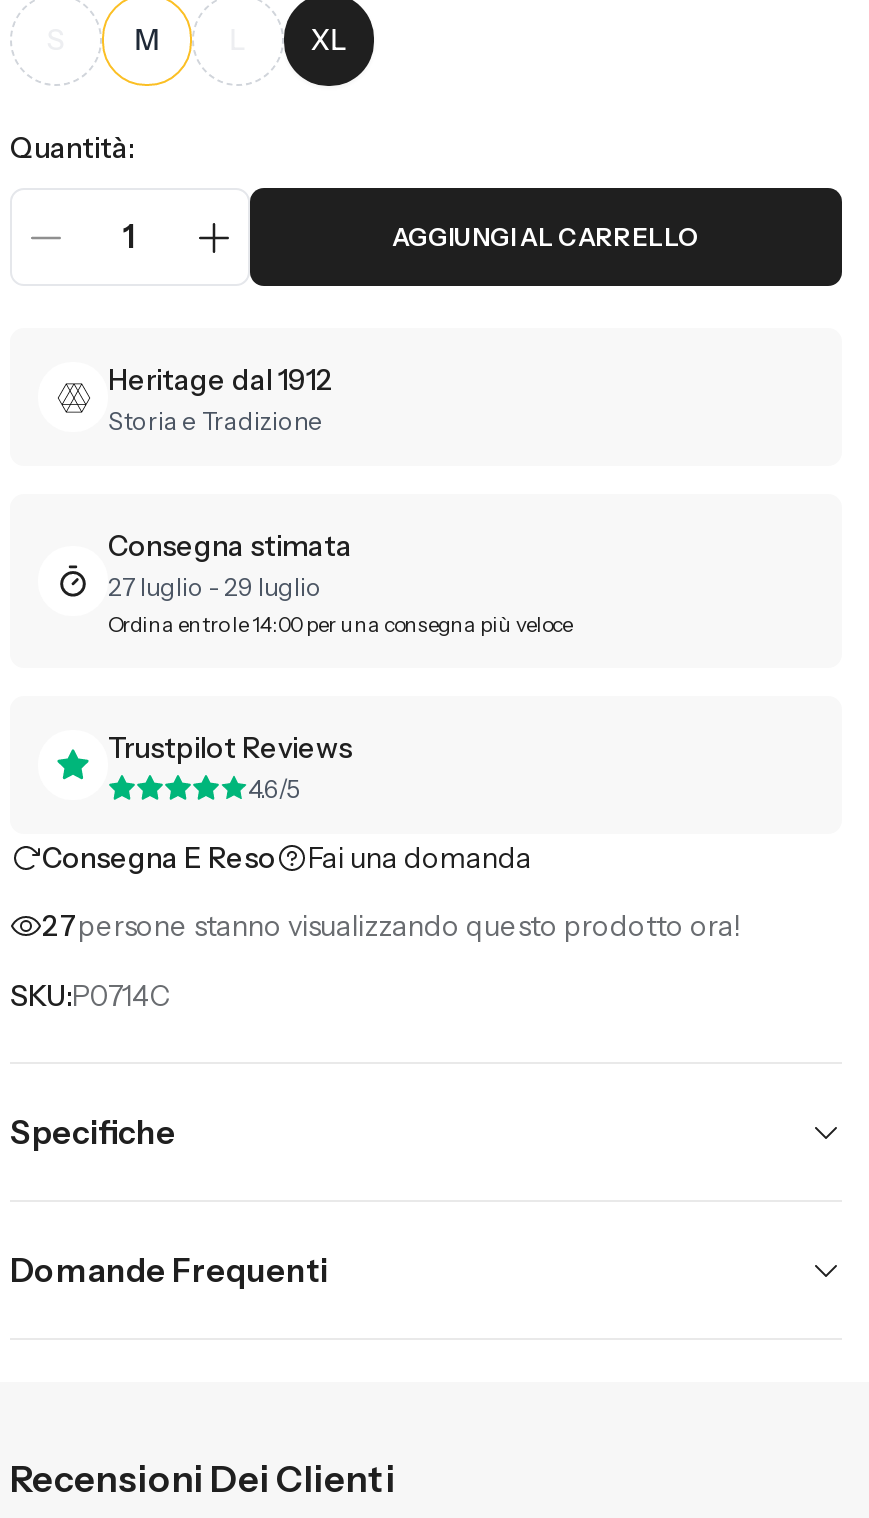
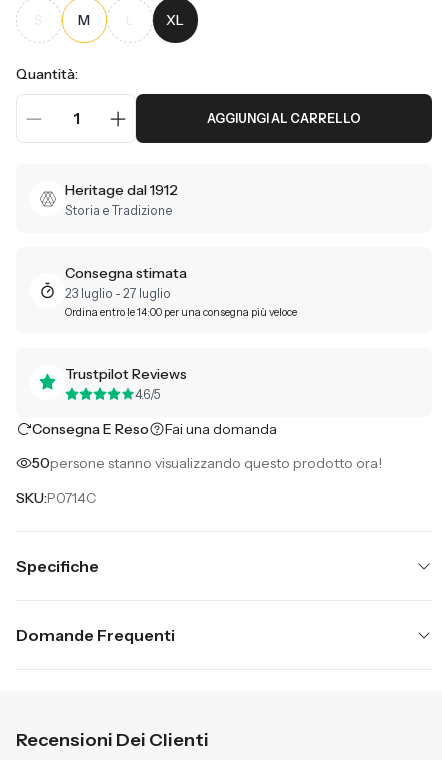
[108,572,322,602] 27 luglio - 29 luglio -> [65,286,171,301] 23 luglio - 27 luglio
[42,908,742,944] 27persone stanno visualizzando questo prodotto ora! -> [32,454,382,472] 50persone stanno visualizzando questo prodotto ora!

